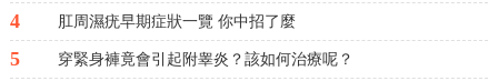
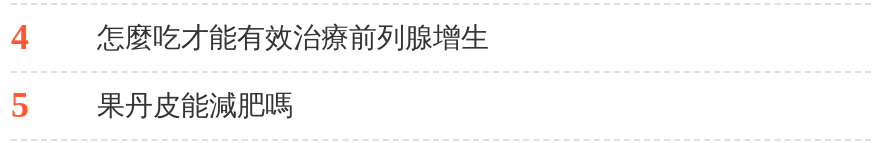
[58,13,296,30] 肛周濕疣早期症狀一覽 你中招了麼 -> [97,23,489,53] 怎麼吃才能有效治療前列腺增生
[58,51,353,68] 穿緊身褲竟會引起附睾炎？該如何治療呢？ -> [97,91,293,121] 果丹皮能減肥嗎

